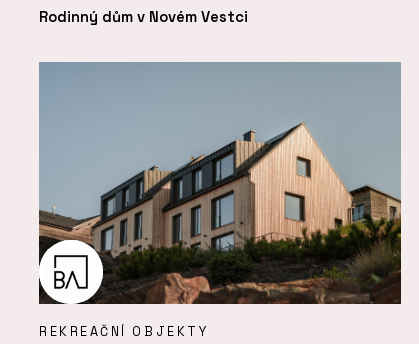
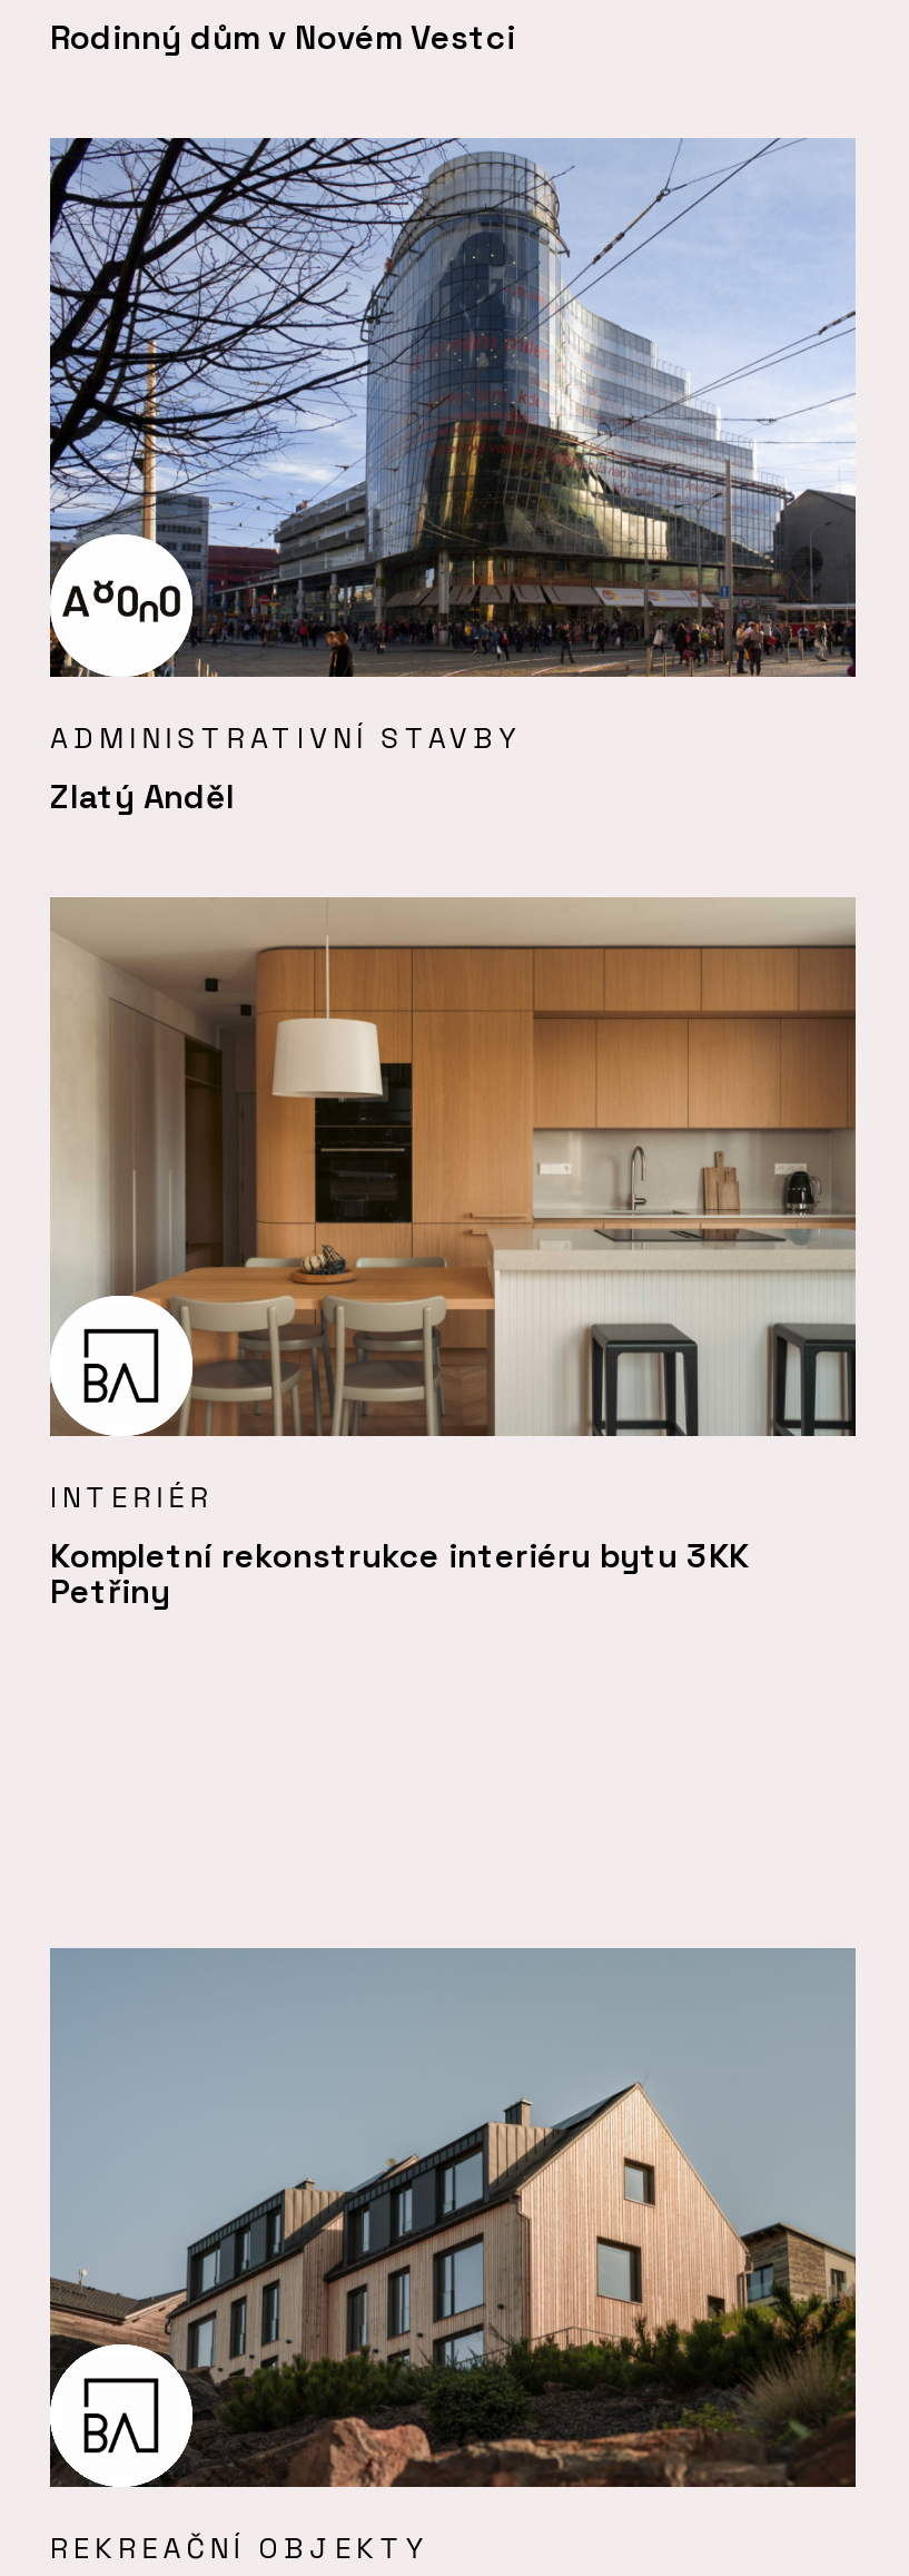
none -> [48,138,856,817] [image] | ADMINISTRATIVNÍ STAVBY | Zlatý Anděl
none -> [48,895,858,1612] [image] | INTERIÉR | Kompletní rekonstrukce interiéru bytu 3KK | Petřiny

